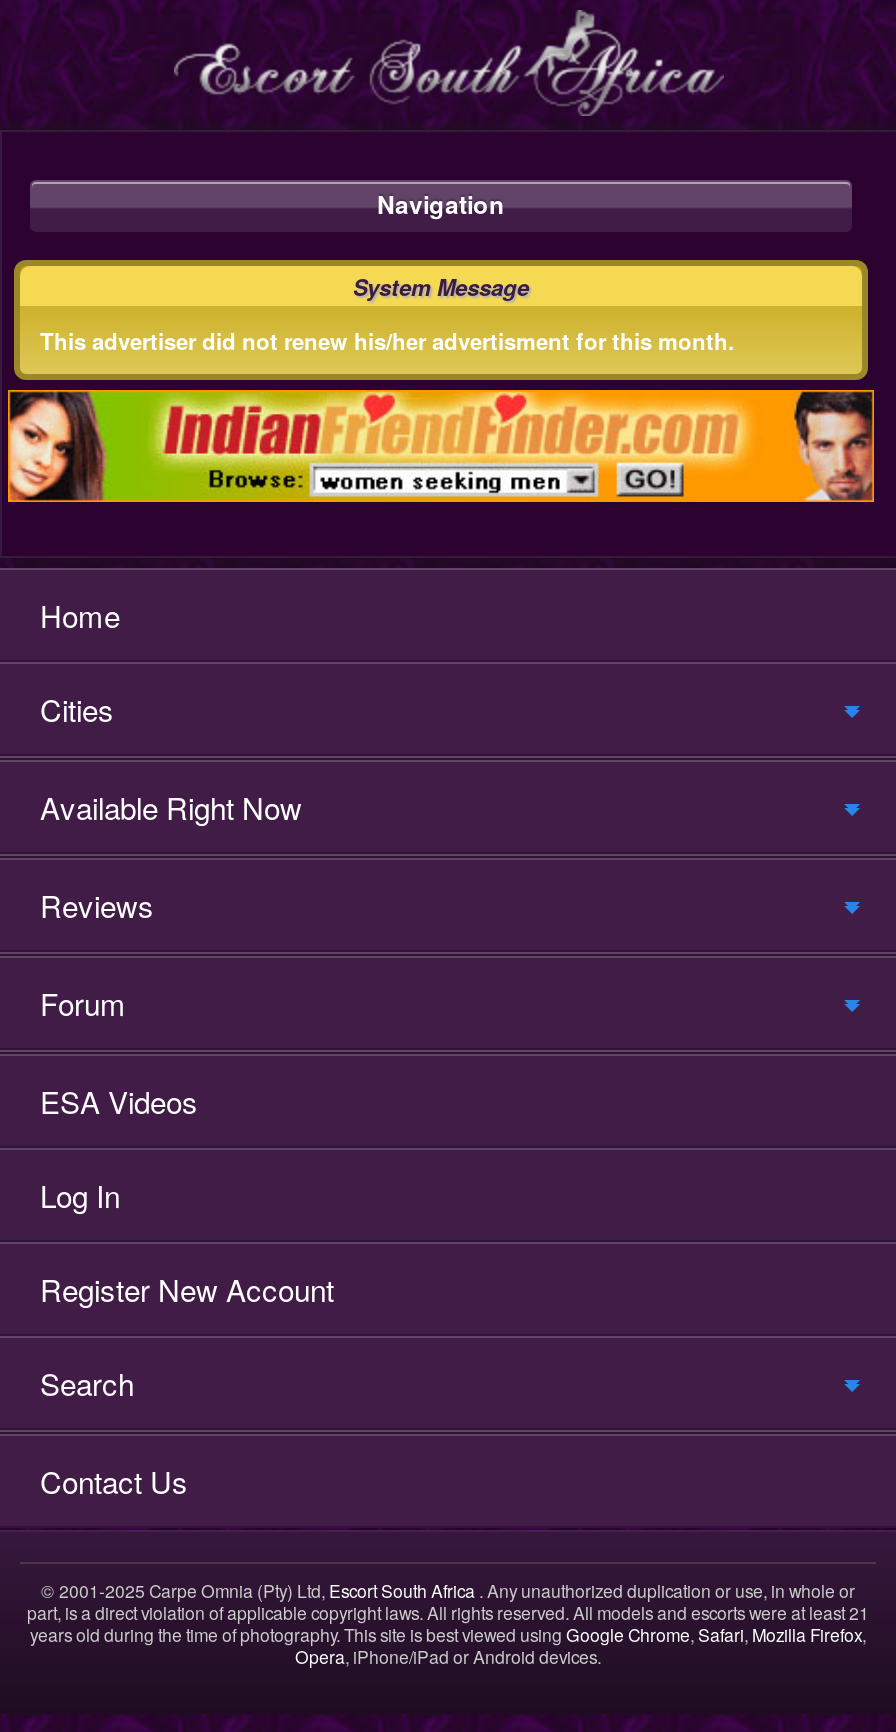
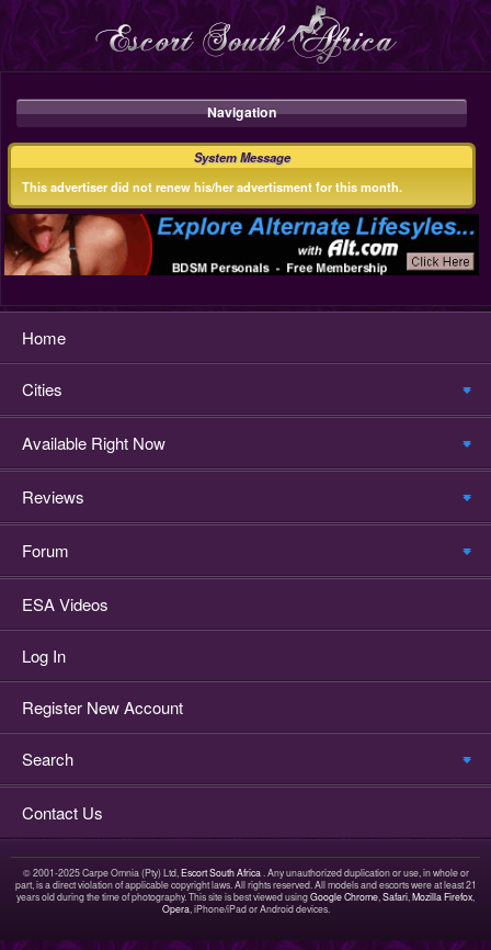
[6,388,876,504] [image] -> [4,214,479,276] [image]

